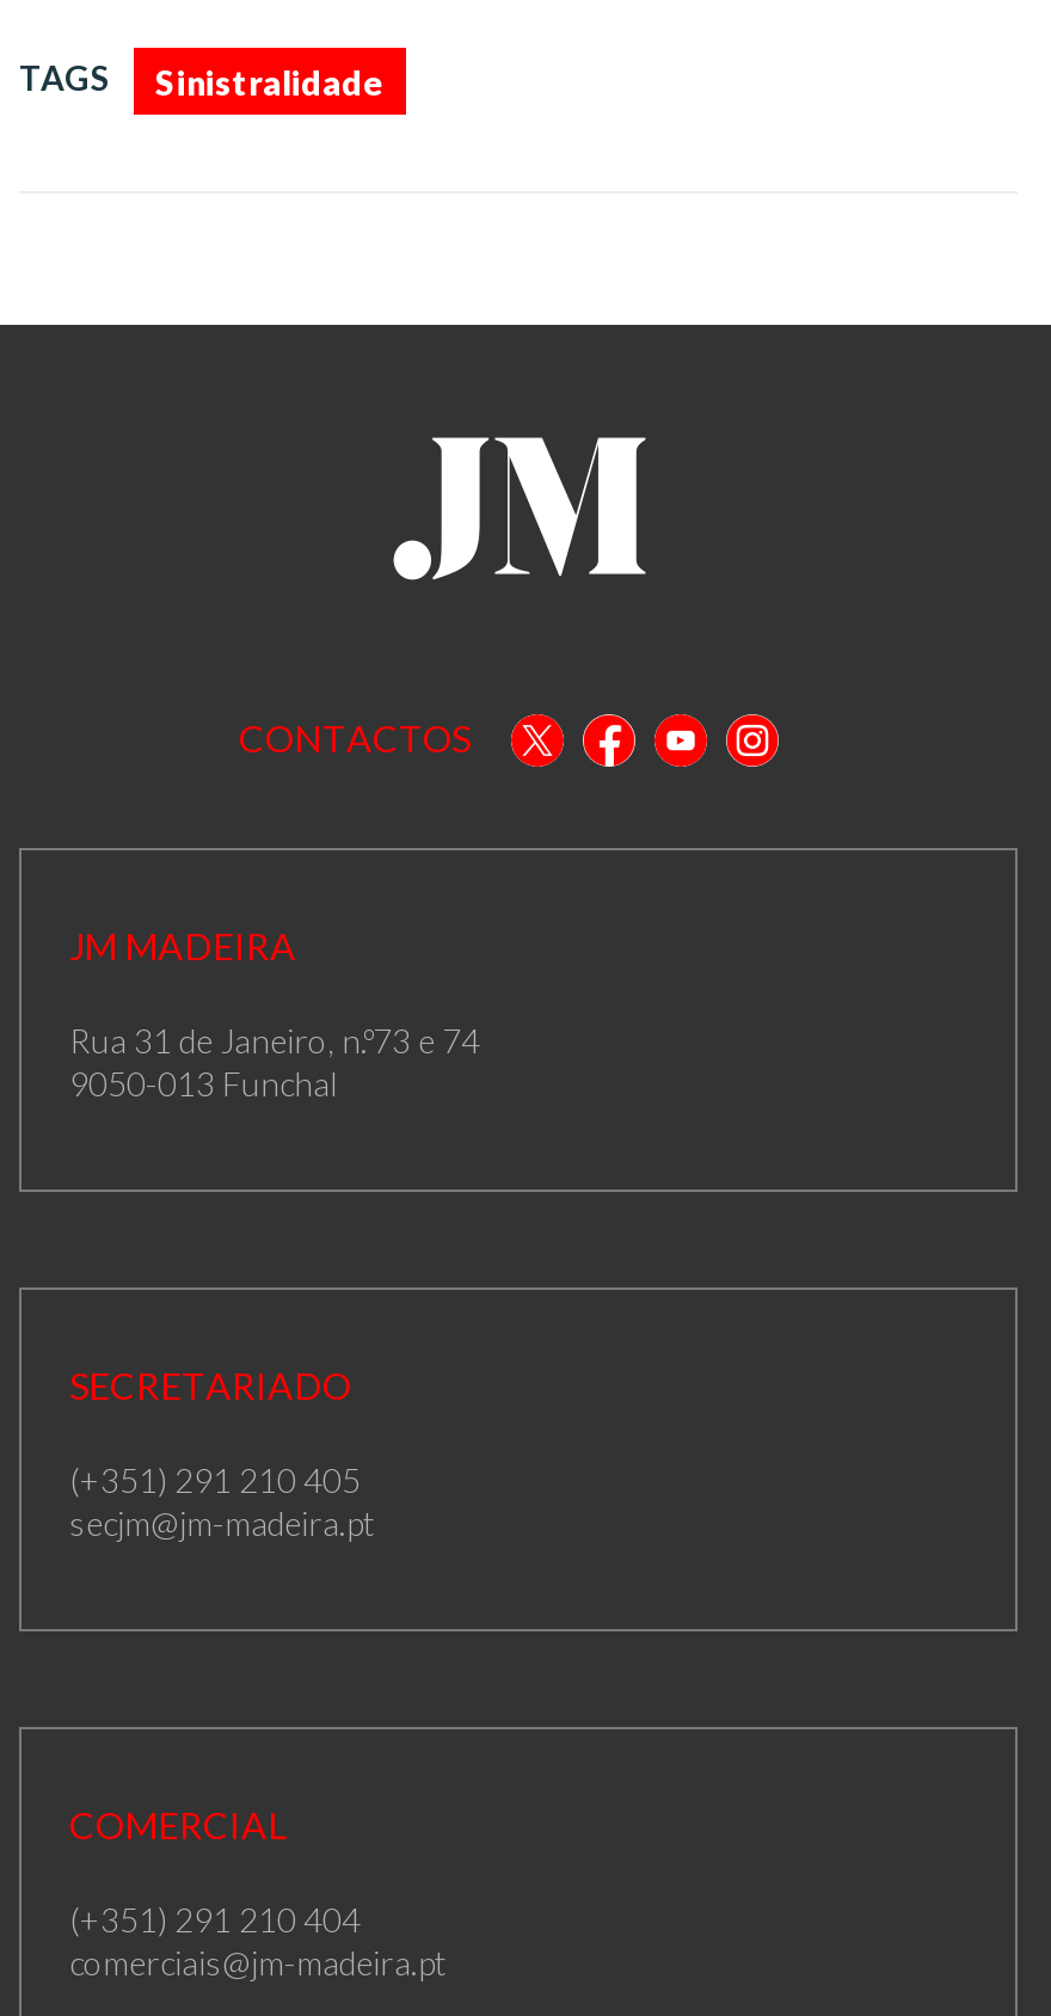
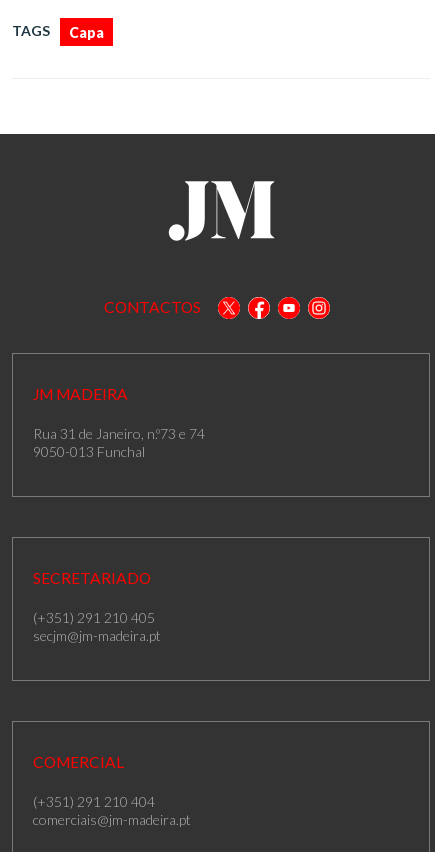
[155,62,385,102] Sinistralidade -> [69,24,104,41] Capa

